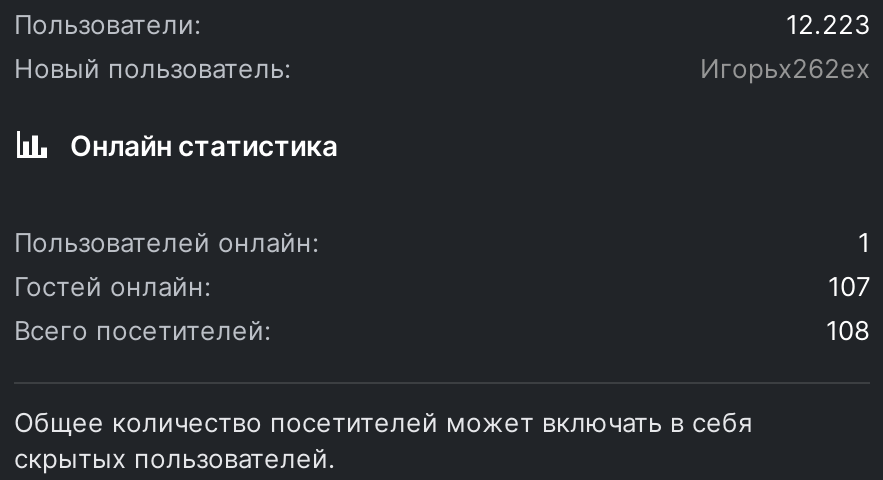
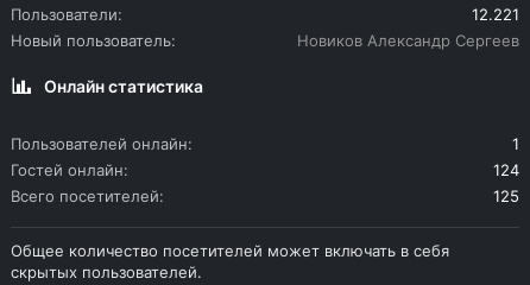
[786,8,870,40] 12.223 -> [472,5,519,24] 12.221
[700,52,870,84] Игорьх262ех -> [297,31,519,50] Новиков Александр Сергеев
[828,270,870,302] 107 -> [493,160,519,179] 124
[826,314,870,346] 108 -> [493,186,519,205] 125

